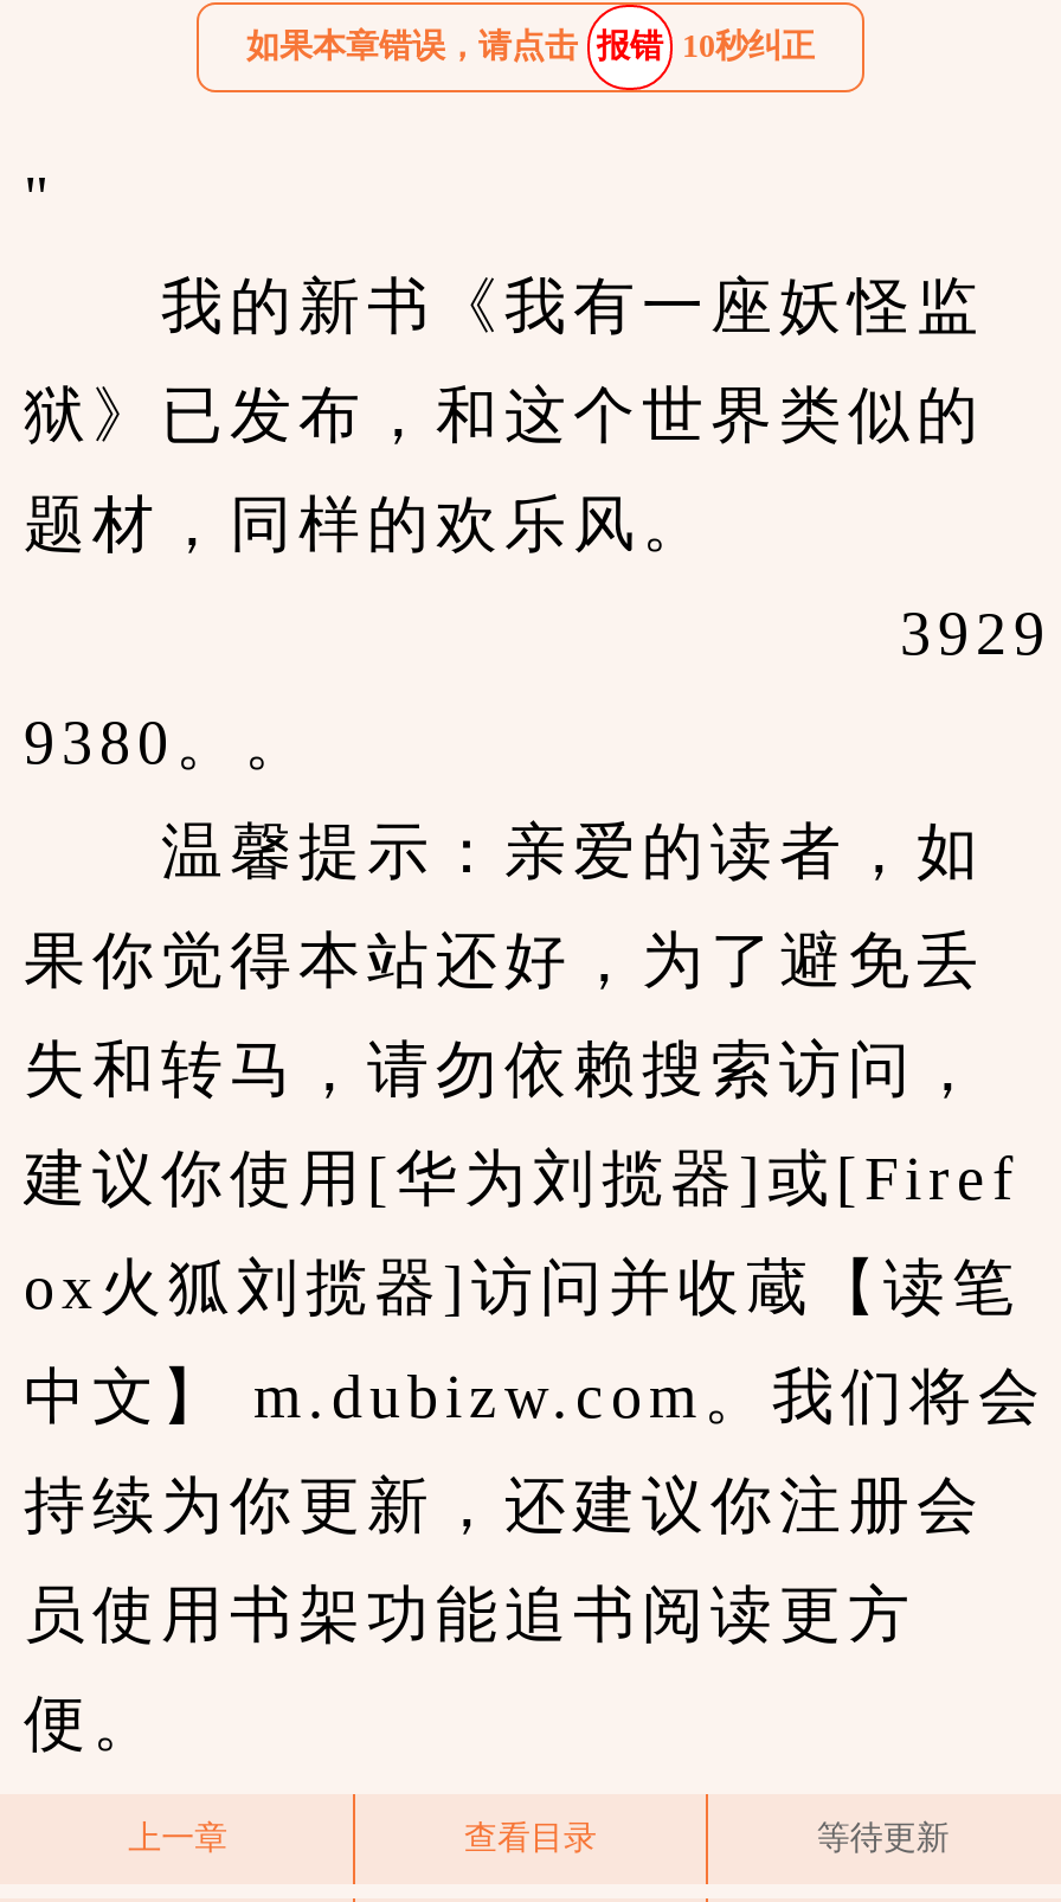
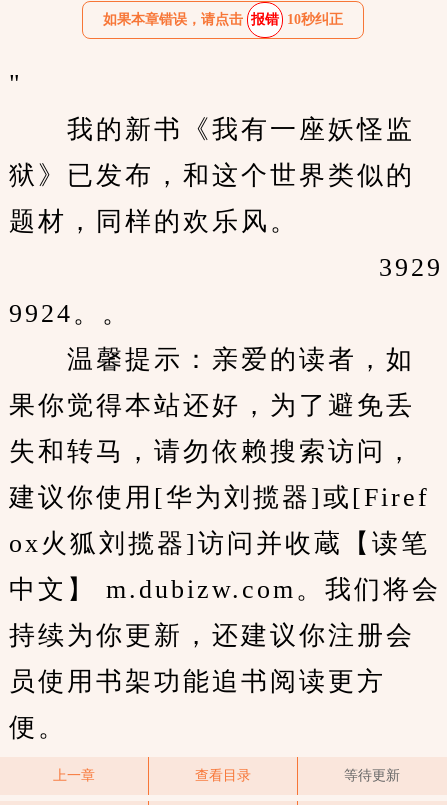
[24,709,313,777] 9380。。 -> [9,299,131,328] 9924。。

